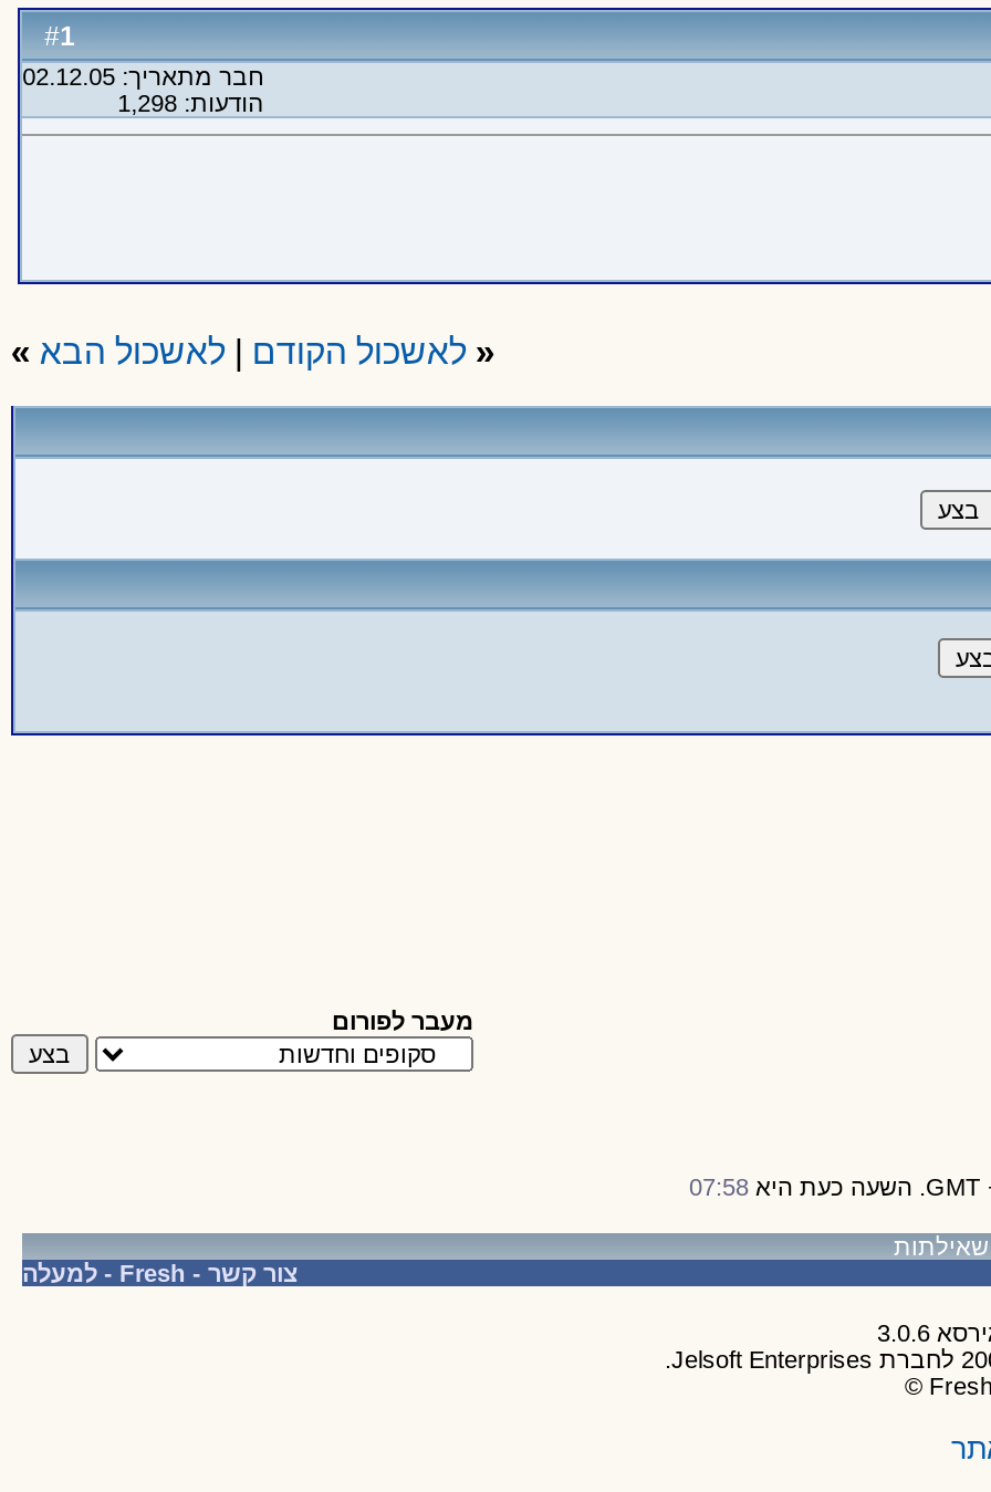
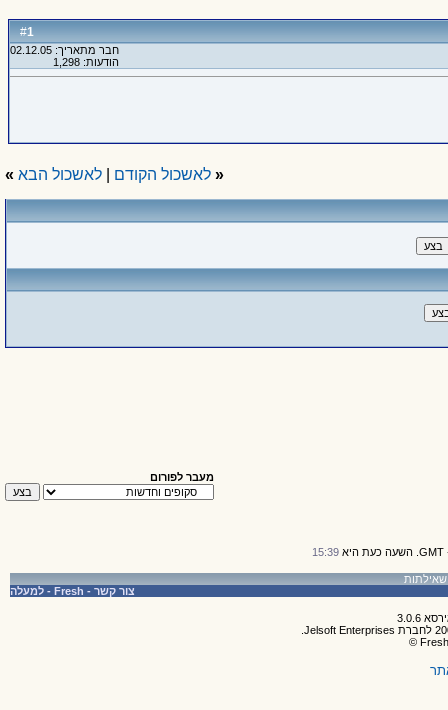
[689,1173,749,1200] 07:58 -> [311,546,338,558] 15:39

